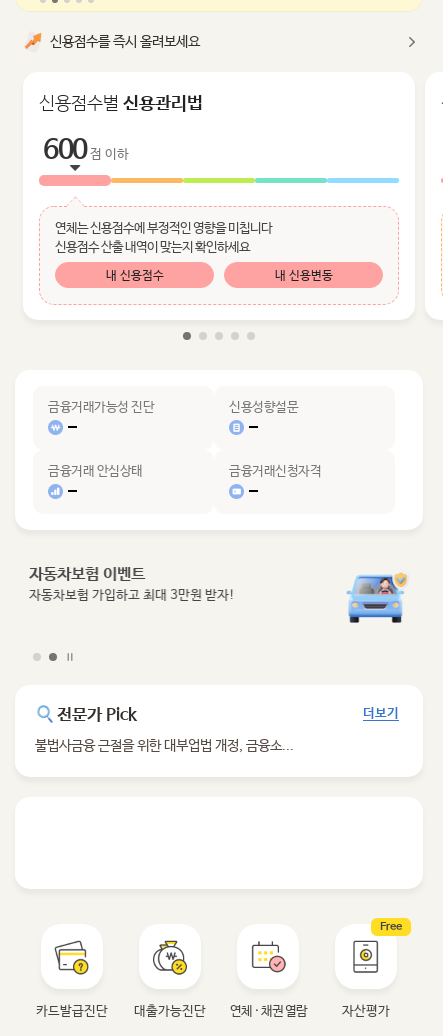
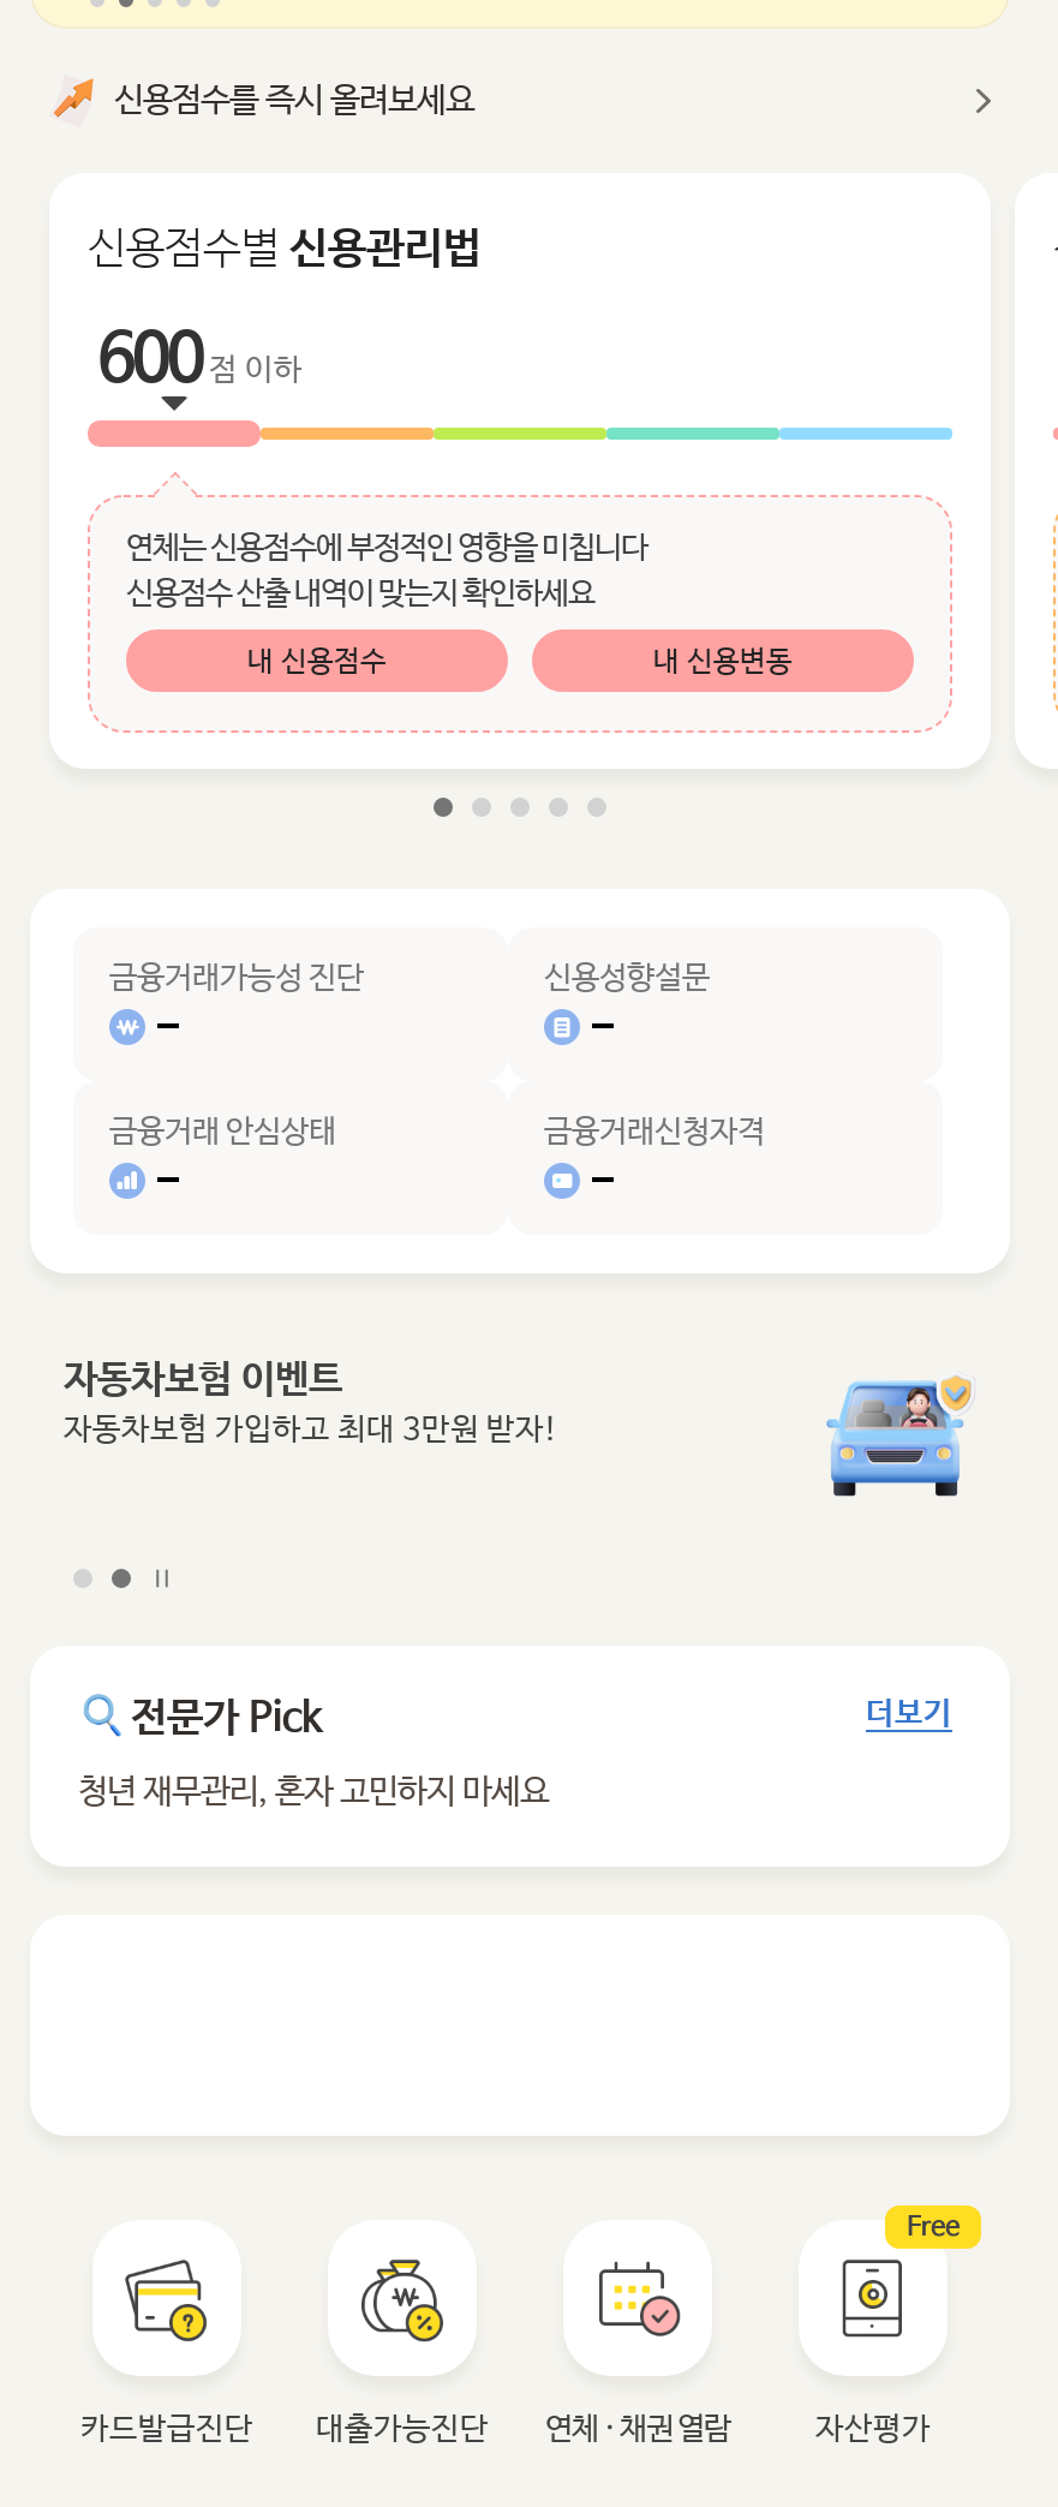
[35,738,294,754] 불법사금융 근절을 위한 대부업법 개정, 금융소... -> [78,1773,549,1811] 청년 재무관리, 혼자 고민하지 마세요

